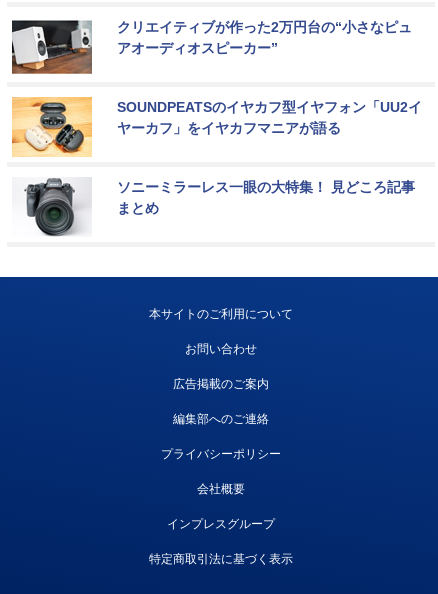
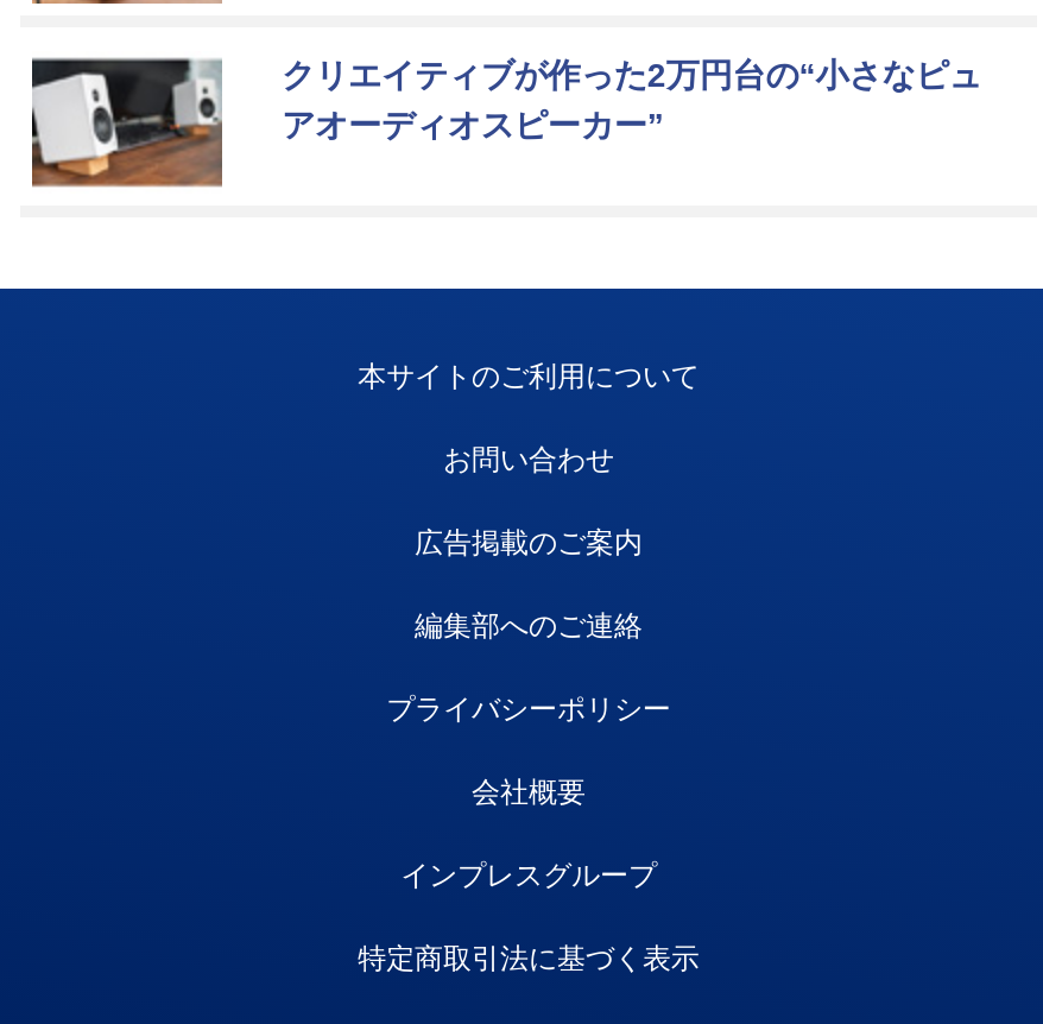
[12,96,422,157] [image] | SOUNDPEATSのイヤカフ型イヤフォン「UU2イ | ヤーカフ」をイヤカフマニアが語る -> none
[12,177,415,237] [image] | ソニーミラーレス一眼の大特集！ 見どころ記事 | まとめ -> none

